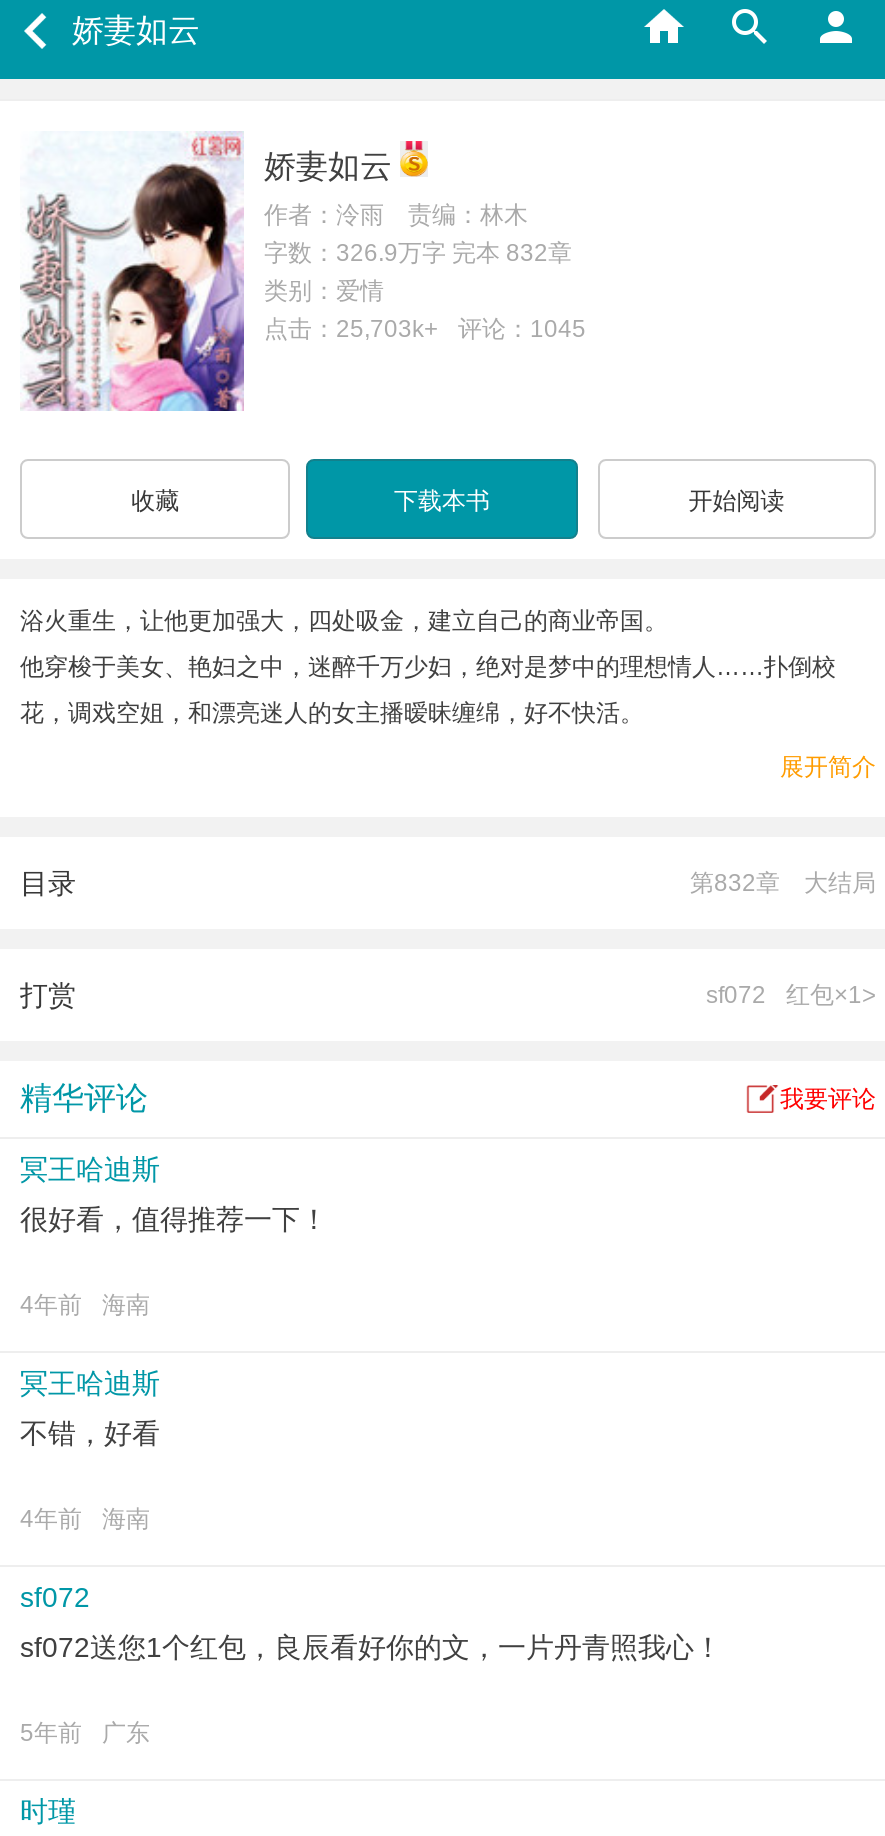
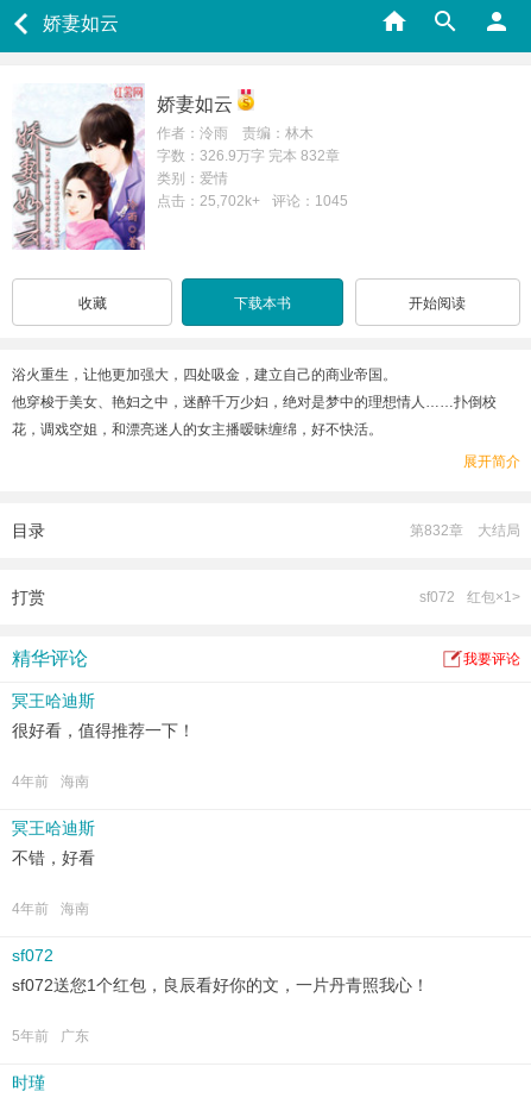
[264,315,586,343] 点击：25,703k+ 评论：1045 -> [157,193,348,209] 点击：25,702k+ 评论：1045

